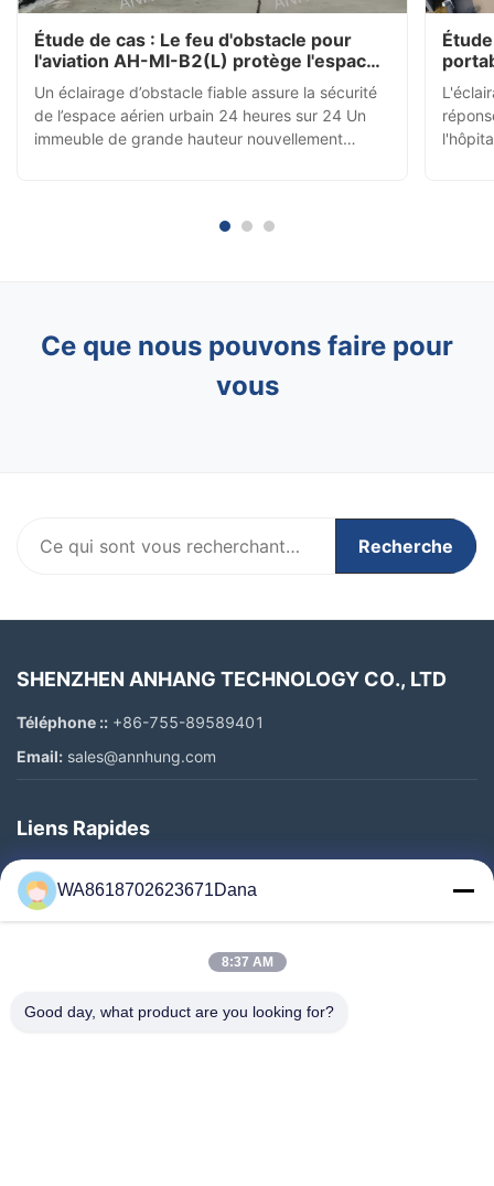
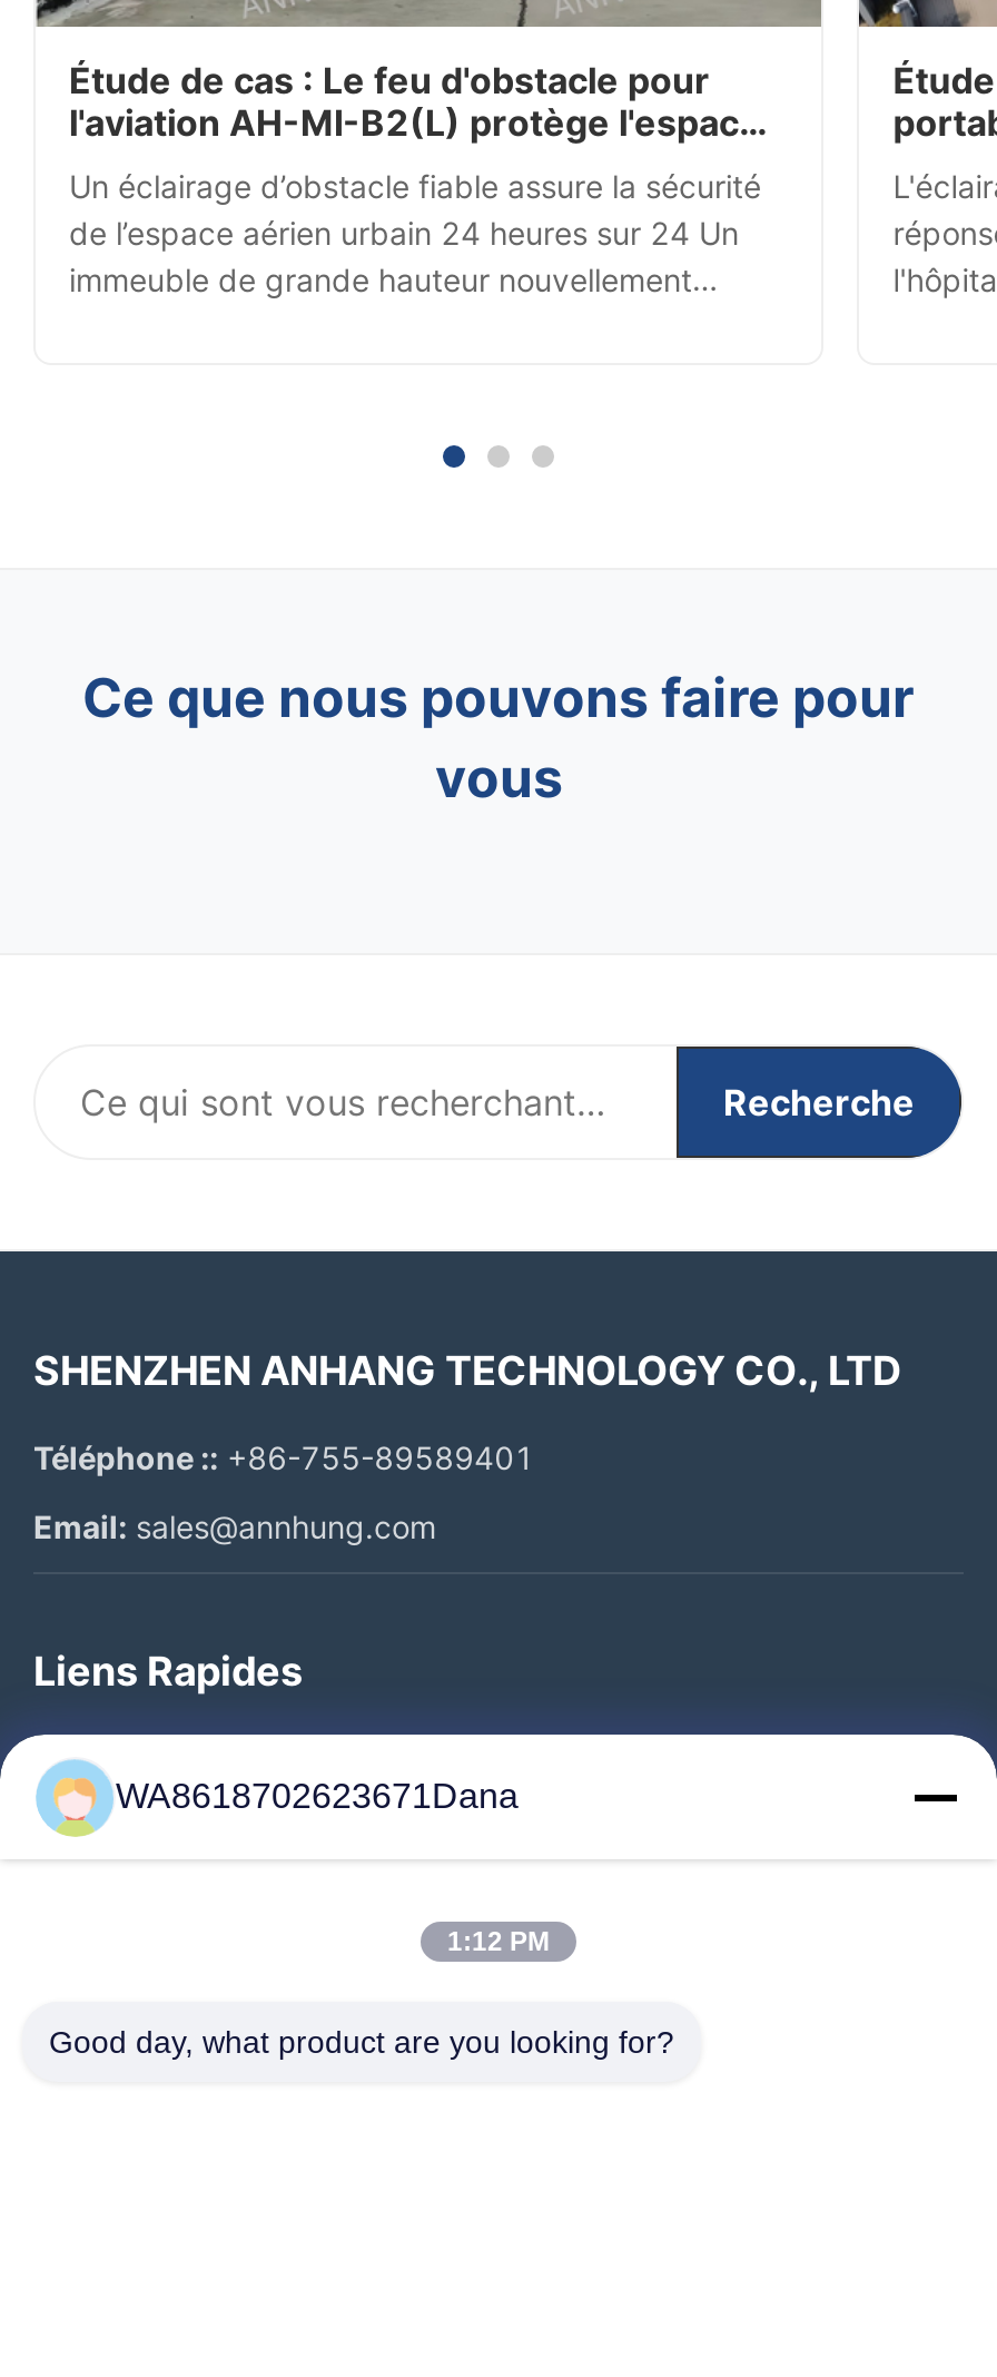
[221,954,273,970] 8:37 AM -> [447,1926,550,1957] 1:12 PM

